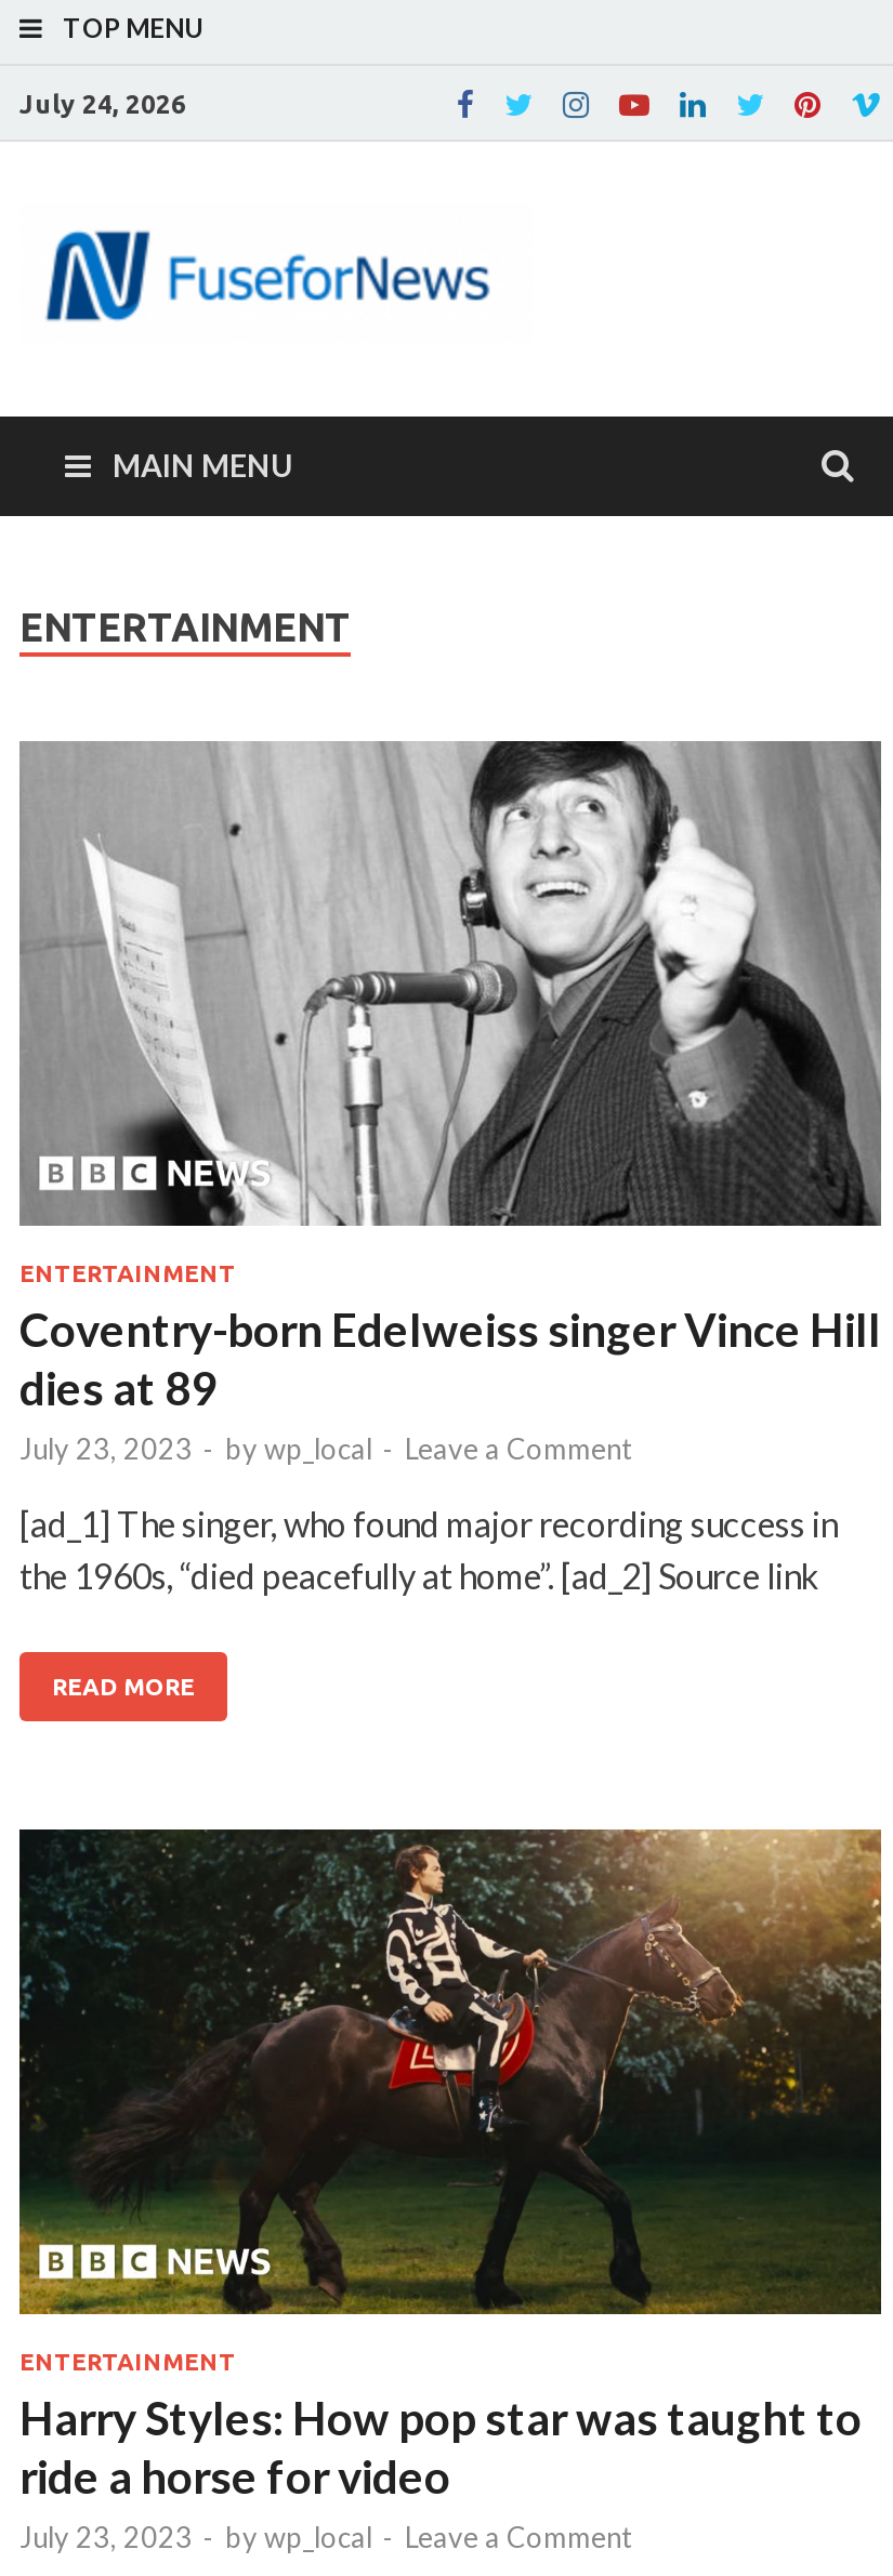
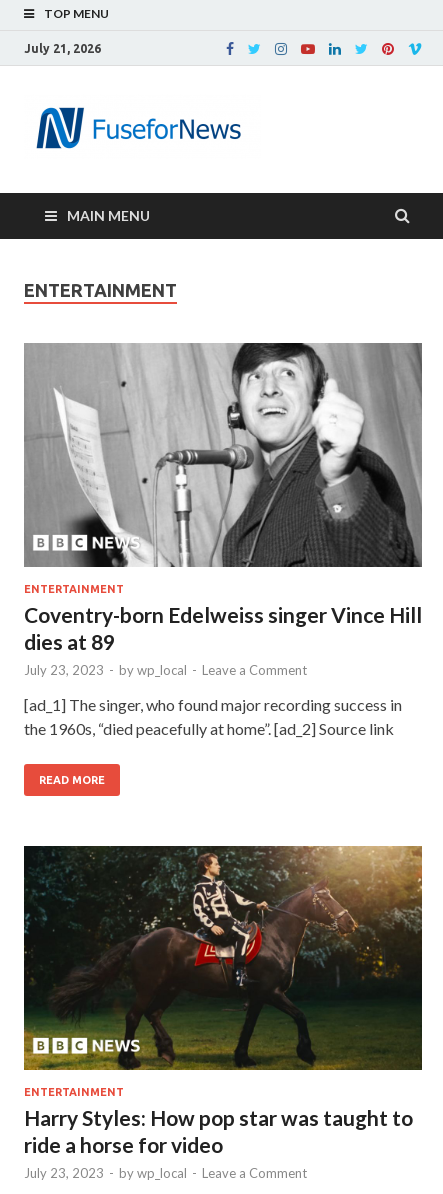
[19,89,186,117] July 24, 2026 -> [24,41,101,54] July 21, 2026

